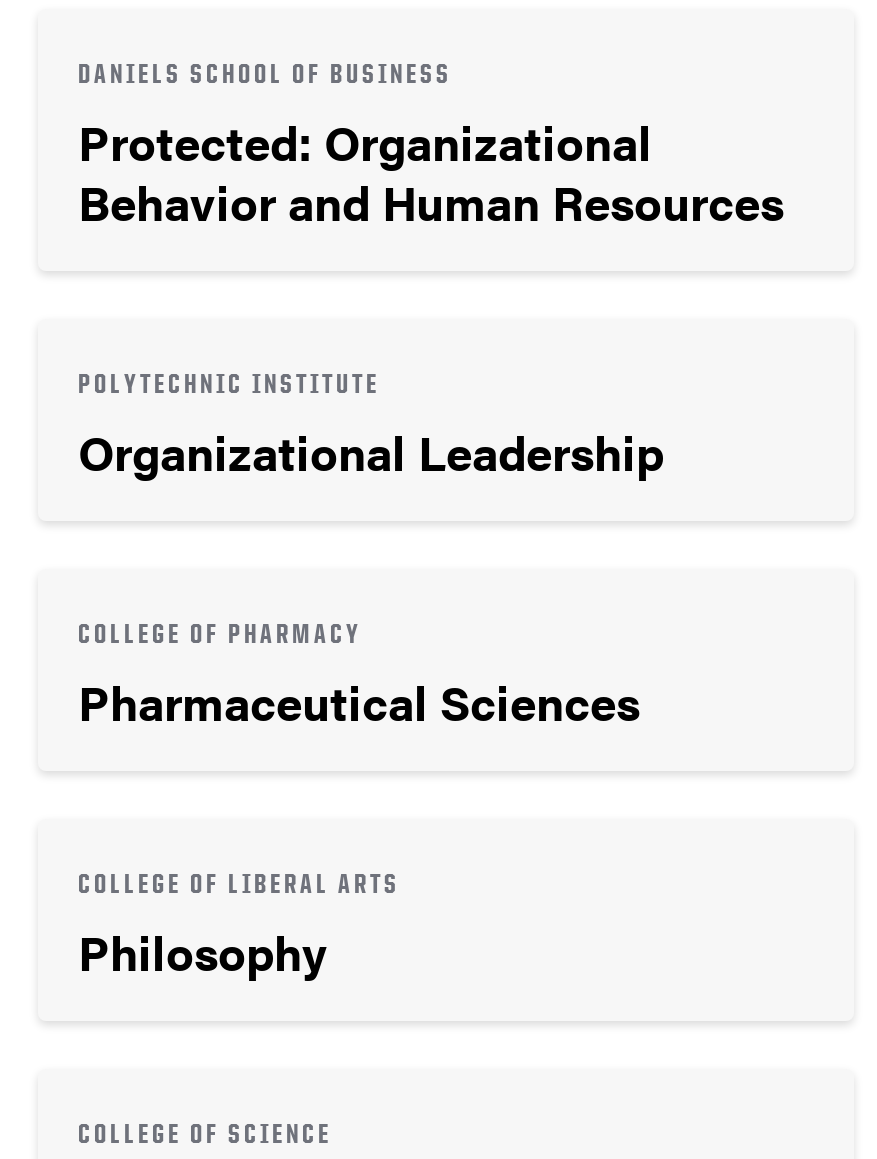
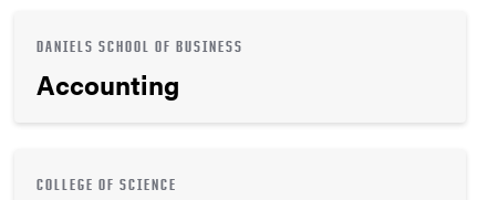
[78,107,784,985] Protected: Organizational | Behavior and Human Resources | POLYTECHNIC INSTITUTE | Organizational Leadership | COLLEGE OF PHARMACY | Pharmaceutical Sciences | COLLEGE OF LIBERAL ARTS | Philosophy -> [37,65,179,103] Accounting

